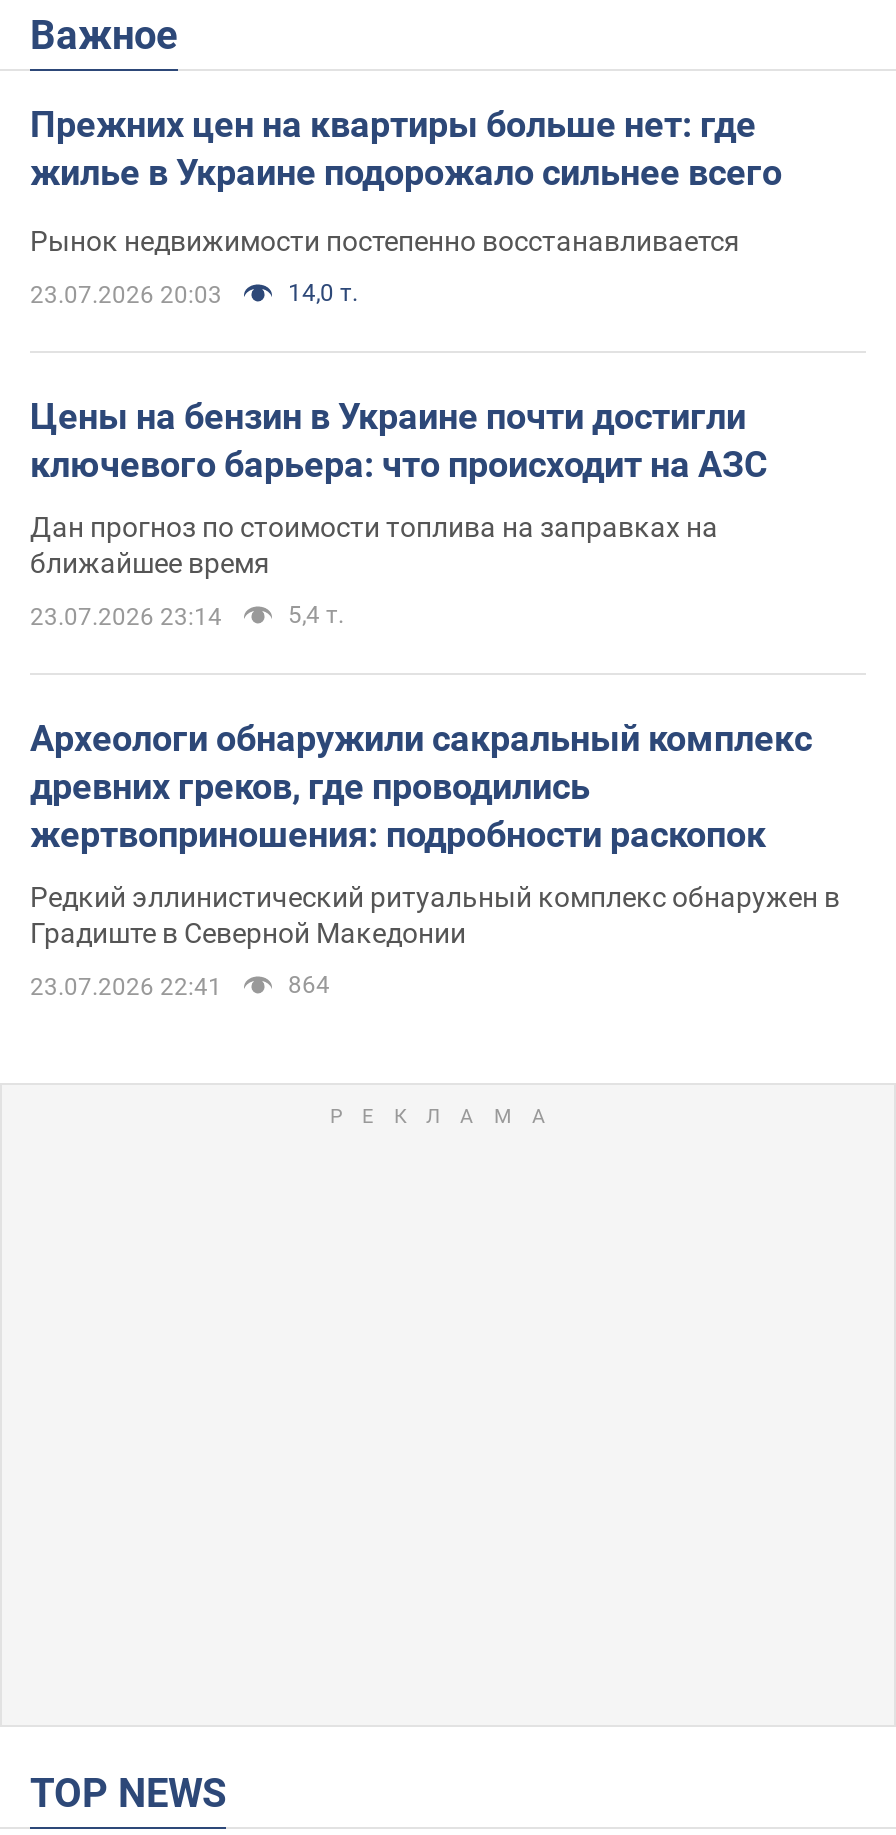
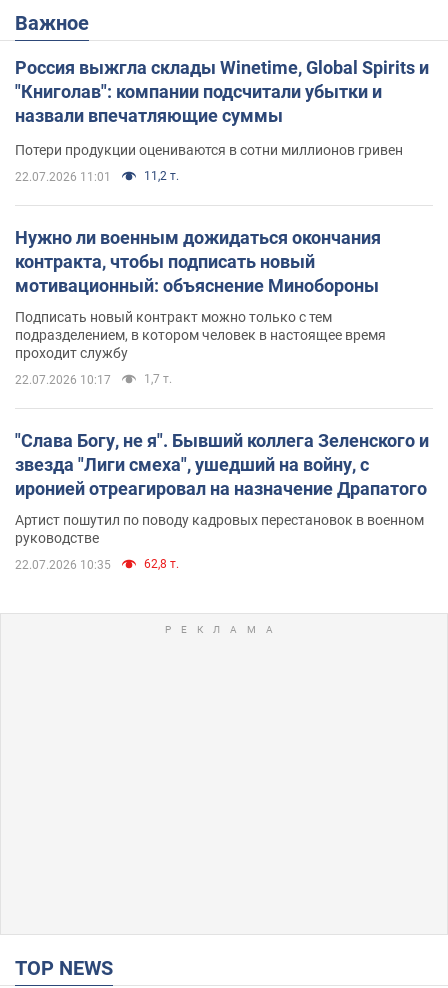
[30,102,782,192] Прежних цен на квартиры больше нет: где | жилье в Украине подорожало сильнее всего -> [15,57,429,126] Россия выжгла склады Winetime, Global Spirits и | "Книголав": компании подсчитали убытки и | назвали впечатляющие суммы
[30,224,740,256] Рынок недвижимости постепенно восстанавливается -> [15,142,403,158] Потери продукции оцениваются в сотни миллионов гривен
[30,278,358,308] 23.07.2026 20:03 | 14,0 т. -> [15,169,179,184] 22.07.2026 11:01 | 11,2 т.
[30,394,768,484] Цены на бензин в Украине почти достигли | ключевого барьера: что происходит на АЗС -> [15,227,381,296] Нужно ли военным дожидаться окончания | контракта, чтобы подписать новый | мотивационный: объяснение Минобороны
[30,510,718,578] Дан прогноз по стоимости топлива на заправках на | ближайшее время -> [15,309,386,361] Подписать новый контракт можно только с тем | подразделением, в котором человек в настоящее время | проходит службу
[30,600,344,630] 23.07.2026 23:14 | 5,4 т. -> [15,372,172,387] 22.07.2026 10:17 | 1,7 т.
[30,716,812,854] Археологи обнаружили сакральный комплекс | древних греков, где проводились | жертвоприношения: подробности раскопок -> [15,430,429,499] "Слава Богу, не я". Бывший коллега Зеленского и | звезда "Лиги смеха", ушедший на войну, с | иронией отреагировал на назначение Драпатого
[30,880,840,948] Редкий эллинистический ритуальный комплекс обнаружен в | Градиште в Северной Македонии -> [15,512,424,546] Артист пошутил по поводу кадровых перестановок в военном | руководстве
[30,970,330,1000] 23.07.2026 22:41 | 864 -> [15,557,179,572] 22.07.2026 10:35 | 62,8 т.

